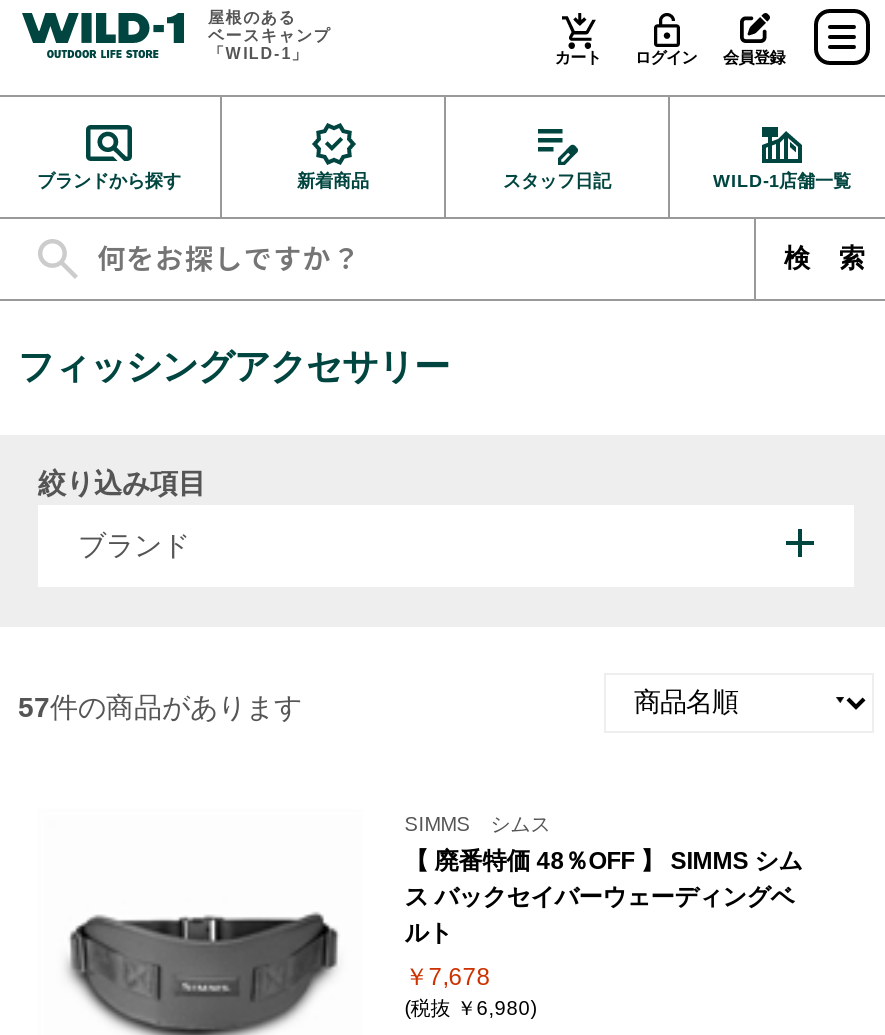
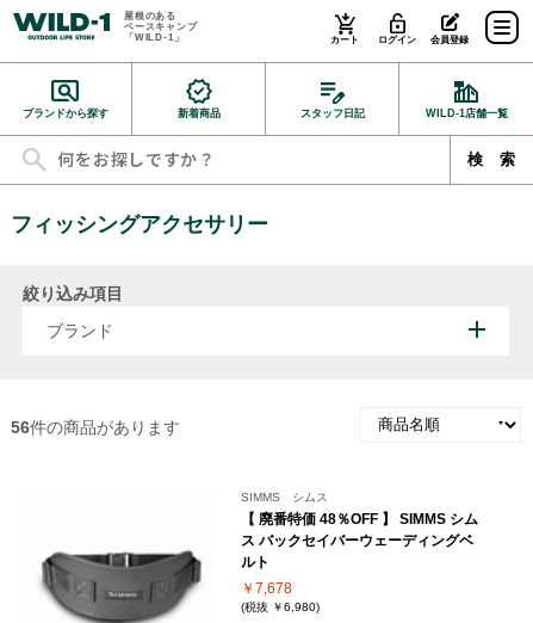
[18,691,302,723] 57件の商品があります -> [11,418,180,437] 56件の商品があります

